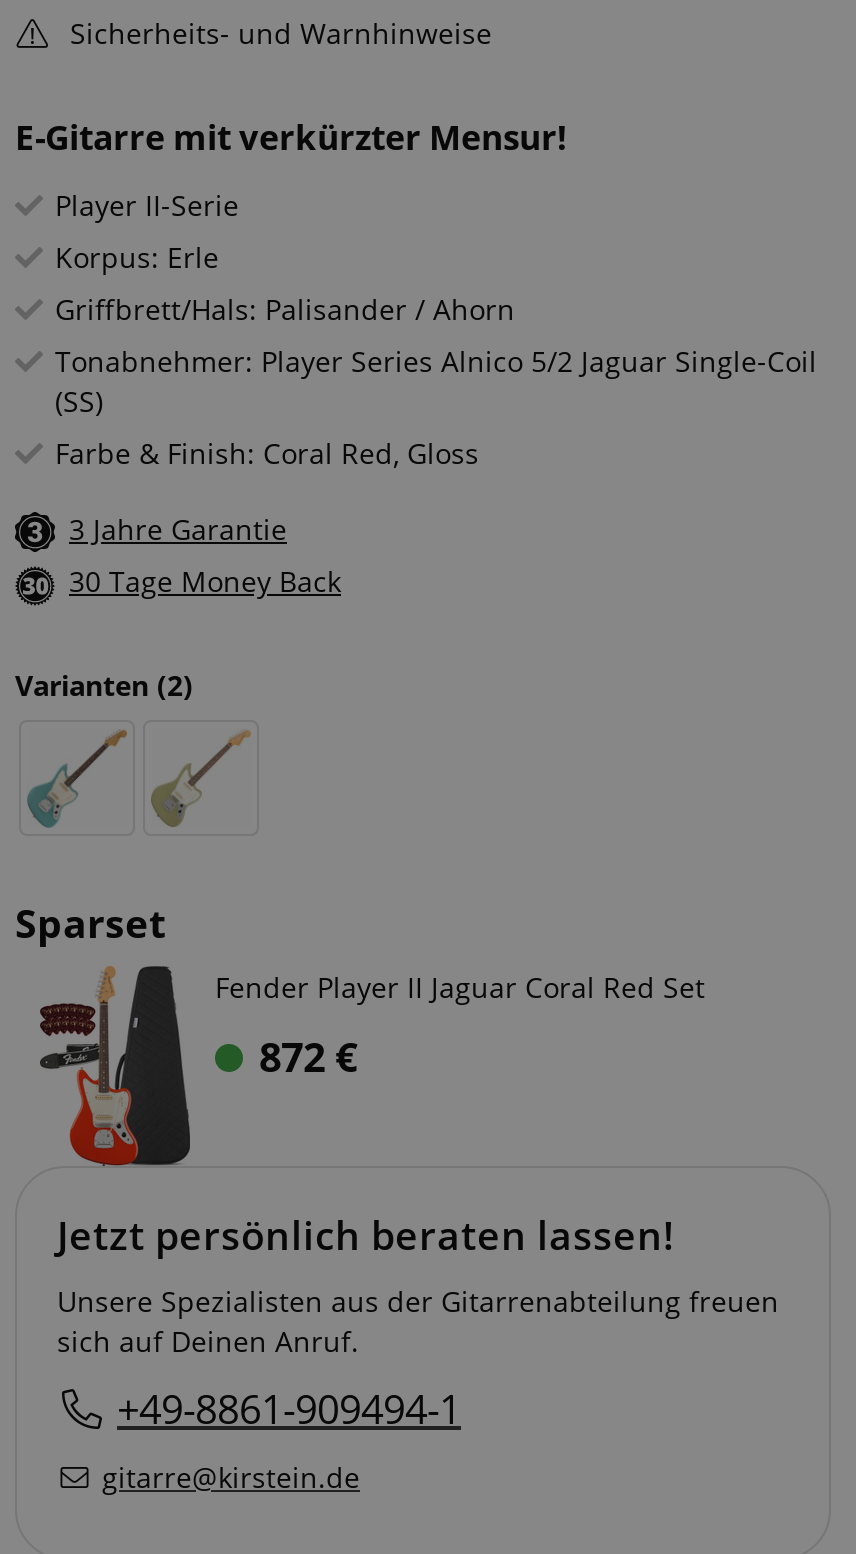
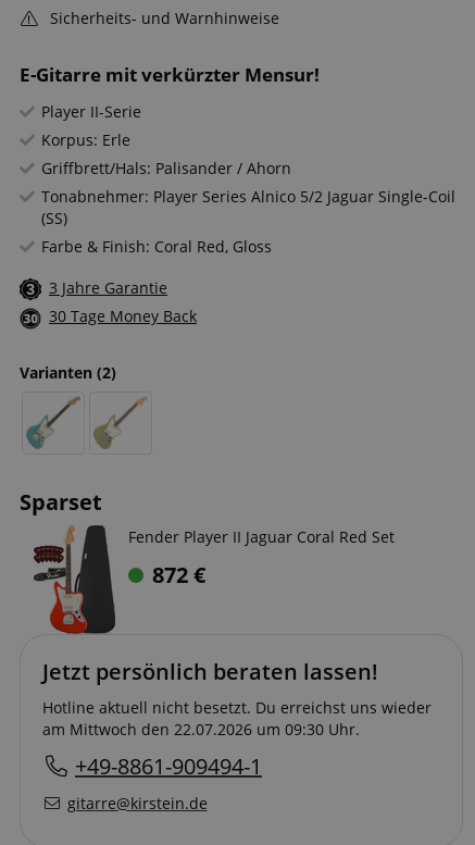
[57,1281,779,1359] Unsere Spezialisten aus der Gitarrenabteilung freuen | sich auf Deinen Anruf. -> [42,697,432,739] Hotline aktuell nicht besetzt. Du erreichst uns wieder | am Mittwoch den 22.07.2026 um 09:30 Uhr.

